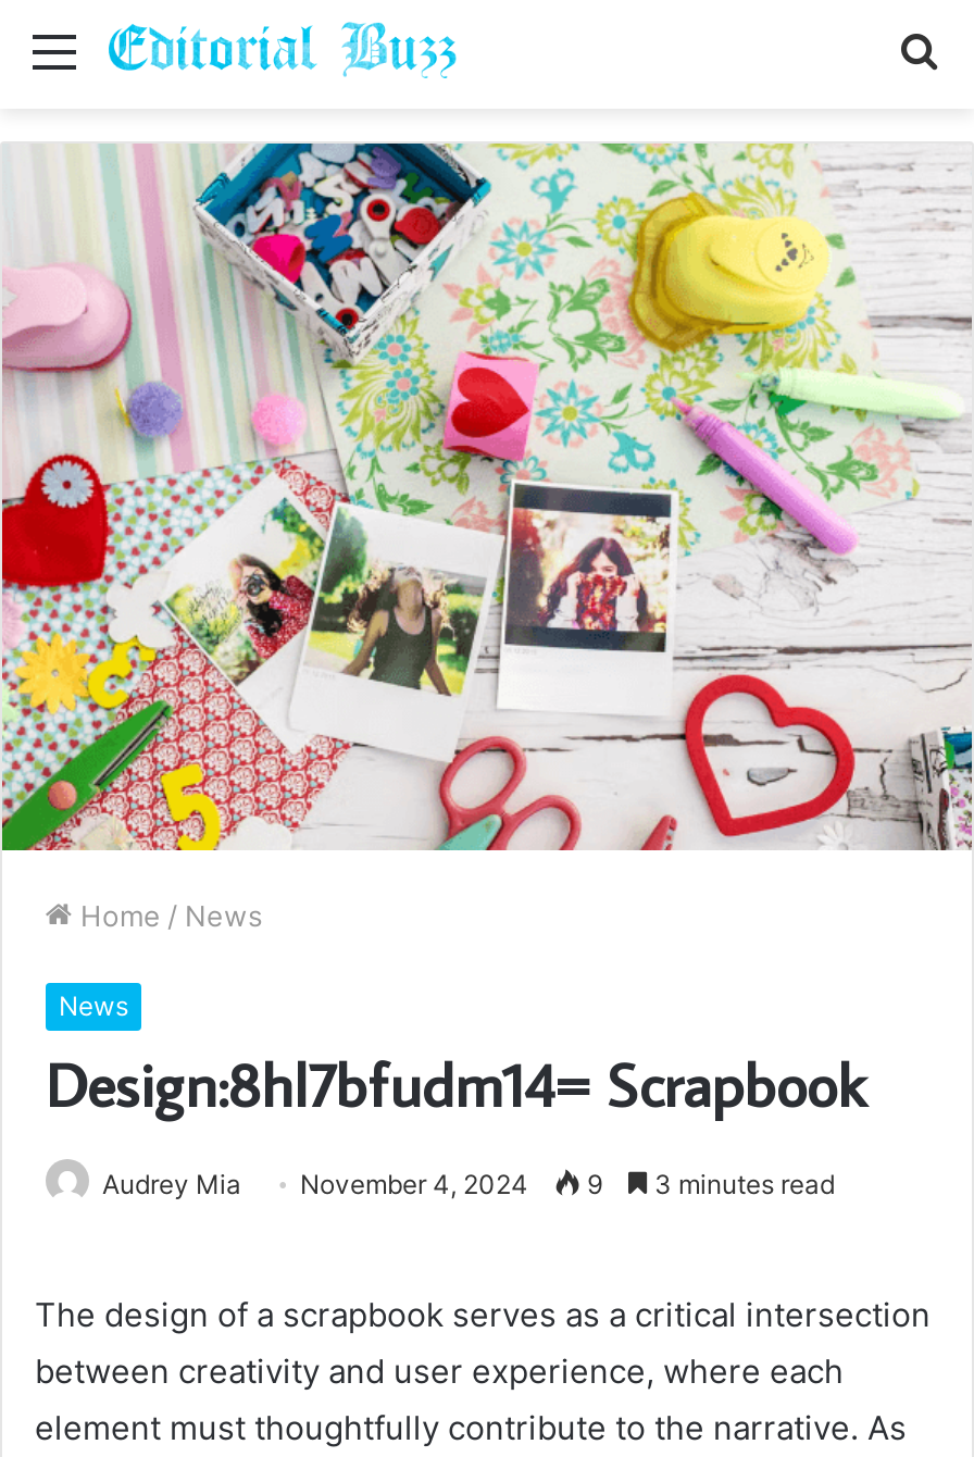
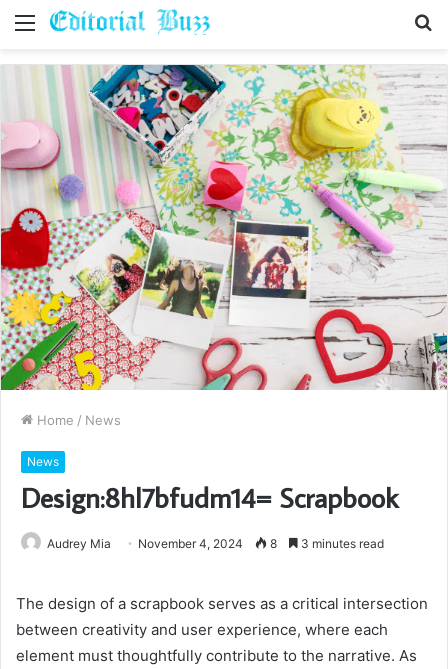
[102,1168,835,1201] Audrey Mia November 4, 2024 9 3 minutes read -> [47,536,384,551] Audrey Mia November 4, 2024 8 3 minutes read

